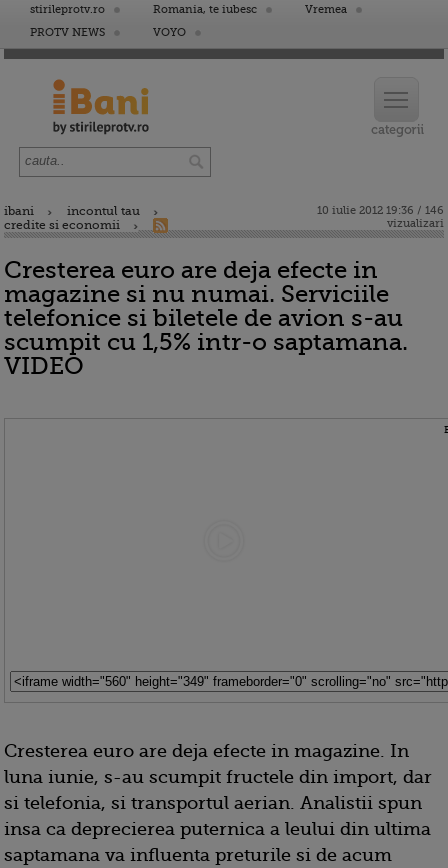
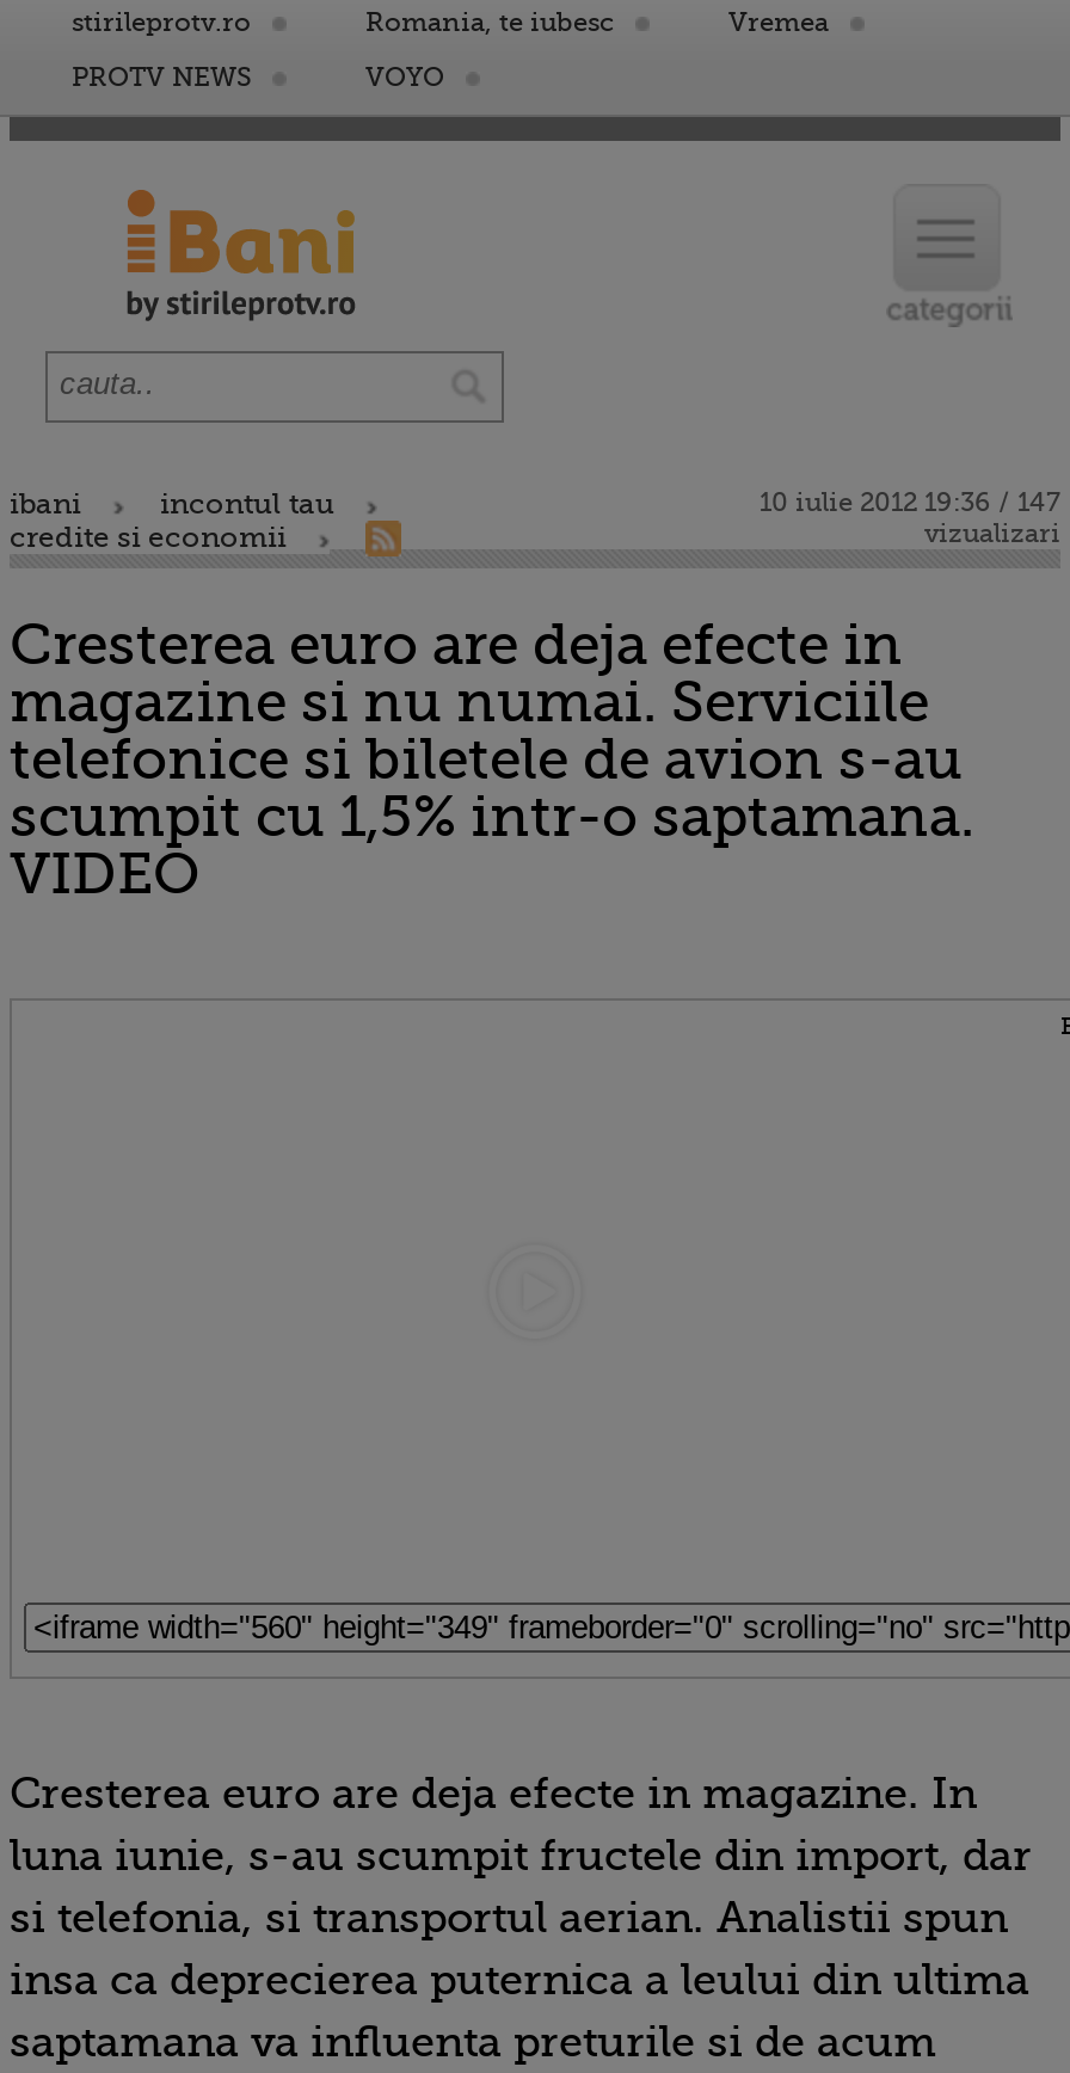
[317,204,444,217] 10 iulie 2012 19:36 / 146 -> [760,487,1060,518] 10 iulie 2012 19:36 / 147

